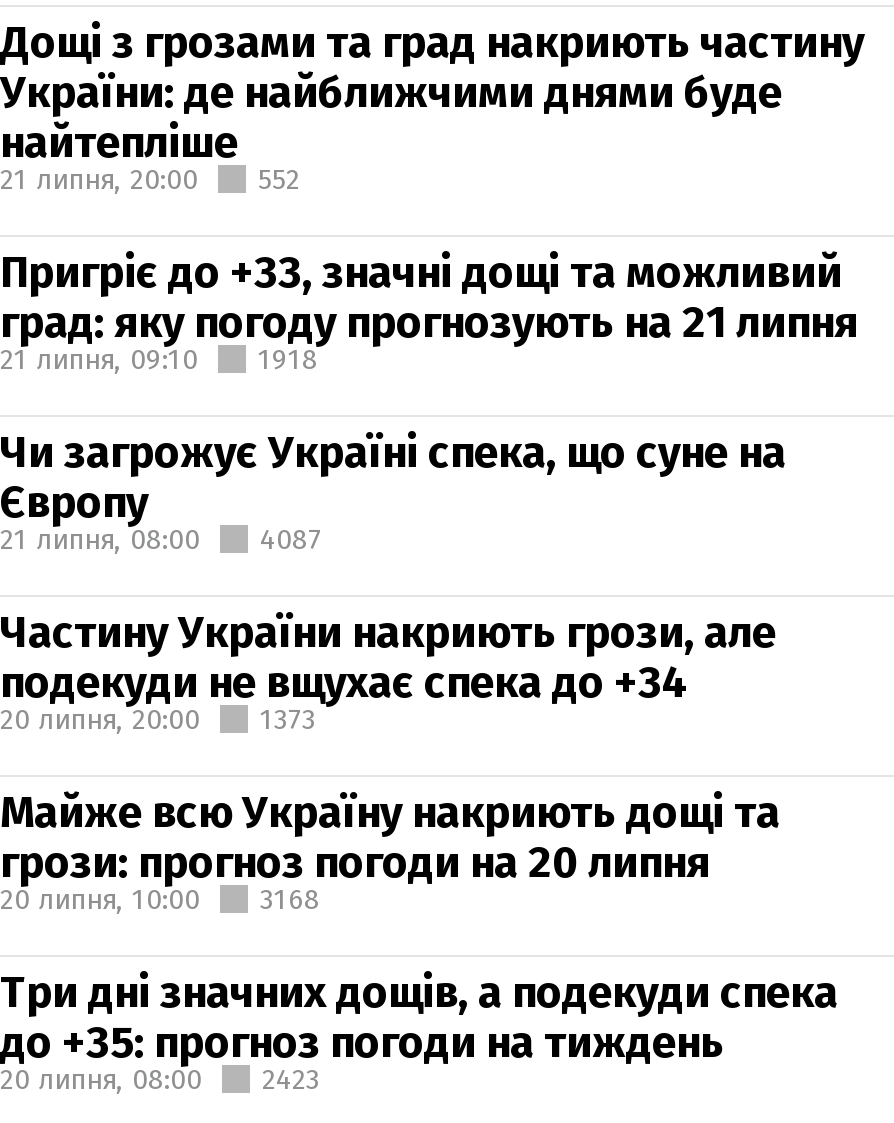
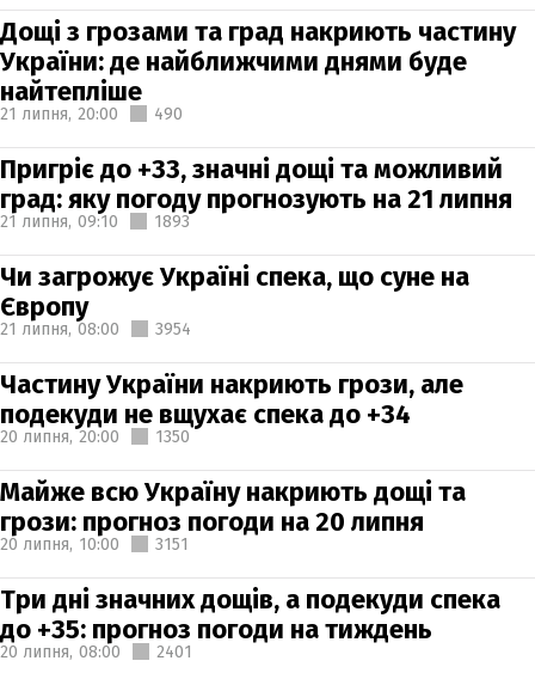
[0,162,300,196] 21 липня, 20:00 552 -> [0,103,183,124] 21 липня, 20:00 490
[258,342,318,376] 1918 -> [154,211,190,231] 1893
[0,522,322,556] 21 липня, 08:00 4087 -> [0,319,191,339] 21 липня, 08:00 3954
[0,702,316,736] 20 липня, 20:00 1373 -> [0,426,190,446] 20 липня, 20:00 1350
[0,882,320,916] 20 липня, 10:00 3168 -> [0,534,189,554] 20 липня, 10:00 3151
[0,1062,320,1096] 20 липня, 08:00 2423 -> [0,641,192,662] 20 липня, 08:00 2401

